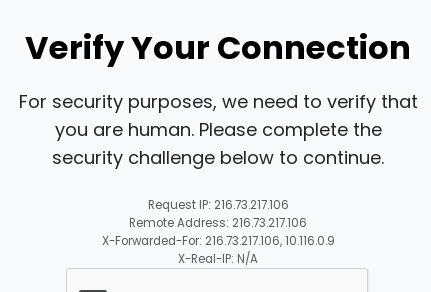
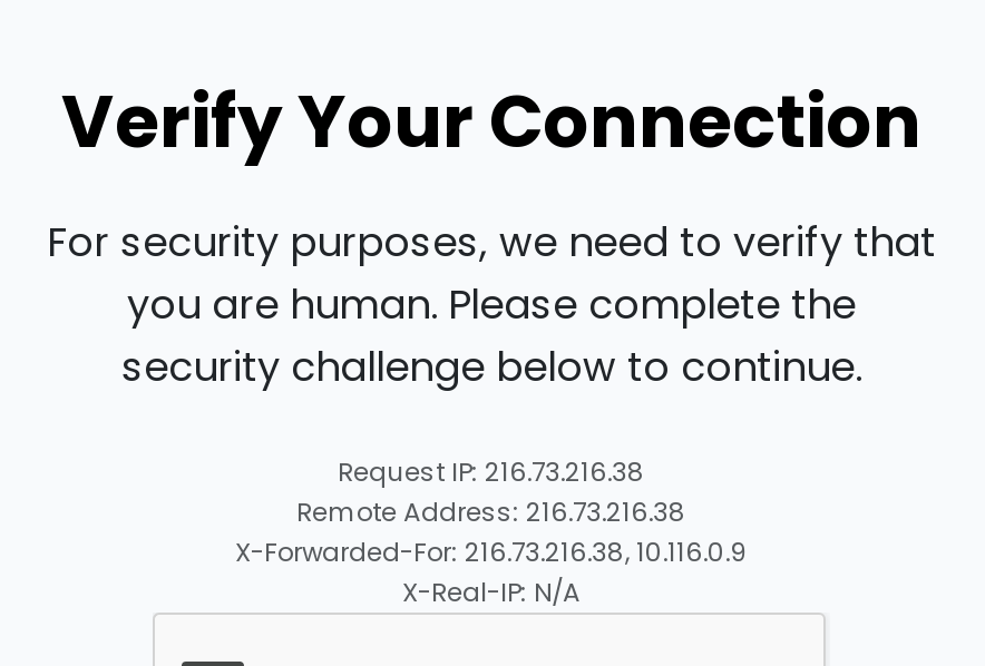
[147,197,288,213] Request IP: 216.73.217.106 -> [338,455,645,490] Request IP: 216.73.216.38
[129,215,307,231] Remote Address: 216.73.217.106 -> [296,495,686,531] Remote Address: 216.73.216.38
[101,233,334,249] X-Forwarded-For: 216.73.217.106, 10.116.0.9 -> [235,535,748,571] X-Forwarded-For: 216.73.216.38, 10.116.0.9

